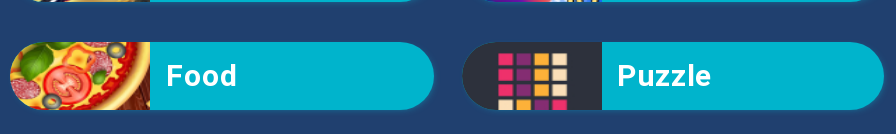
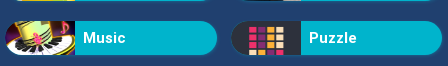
[8,40,238,112] [image] | Food -> [5,20,126,56] [image] | Music

